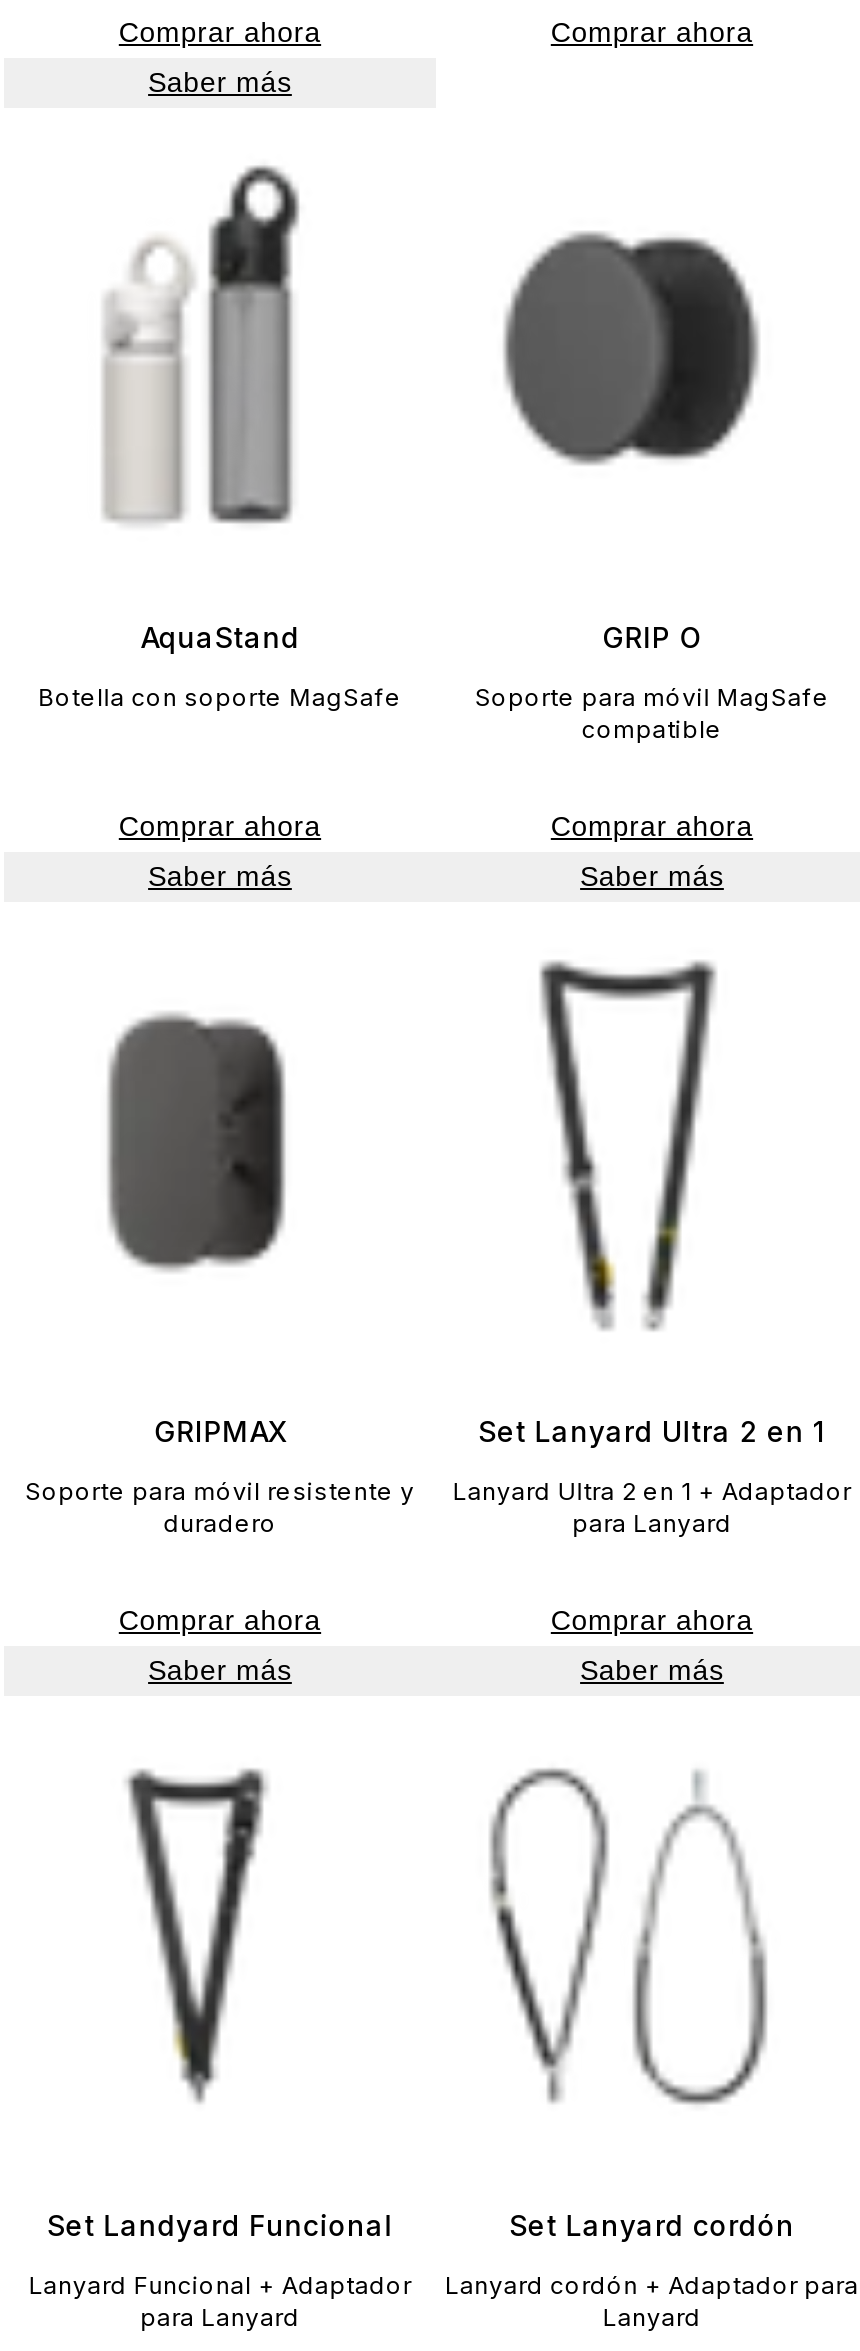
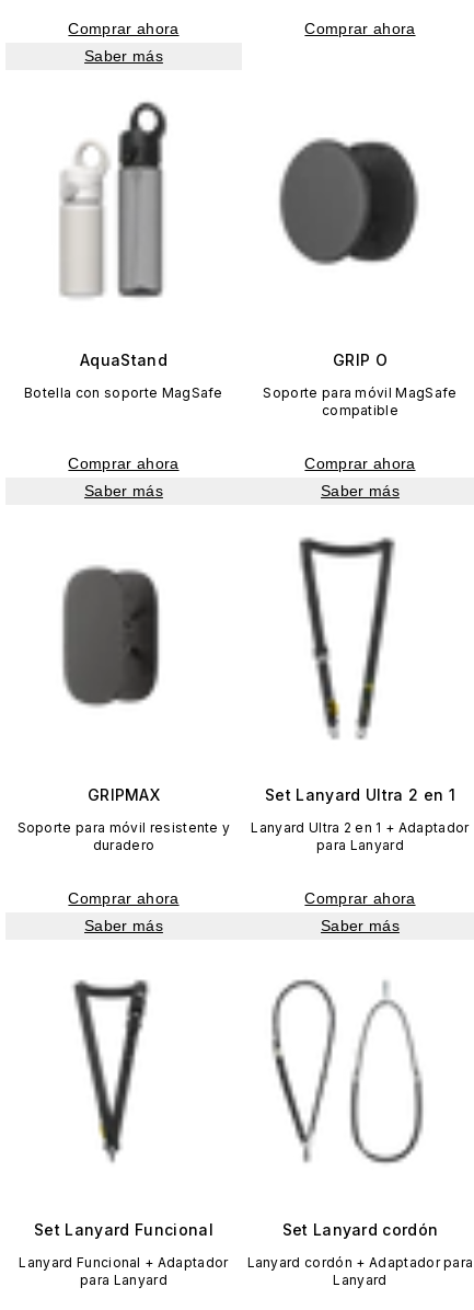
[47,2208,393,2242] Set Landyard Funcional -> [34,1220,213,1239] Set Lanyard Funcional

